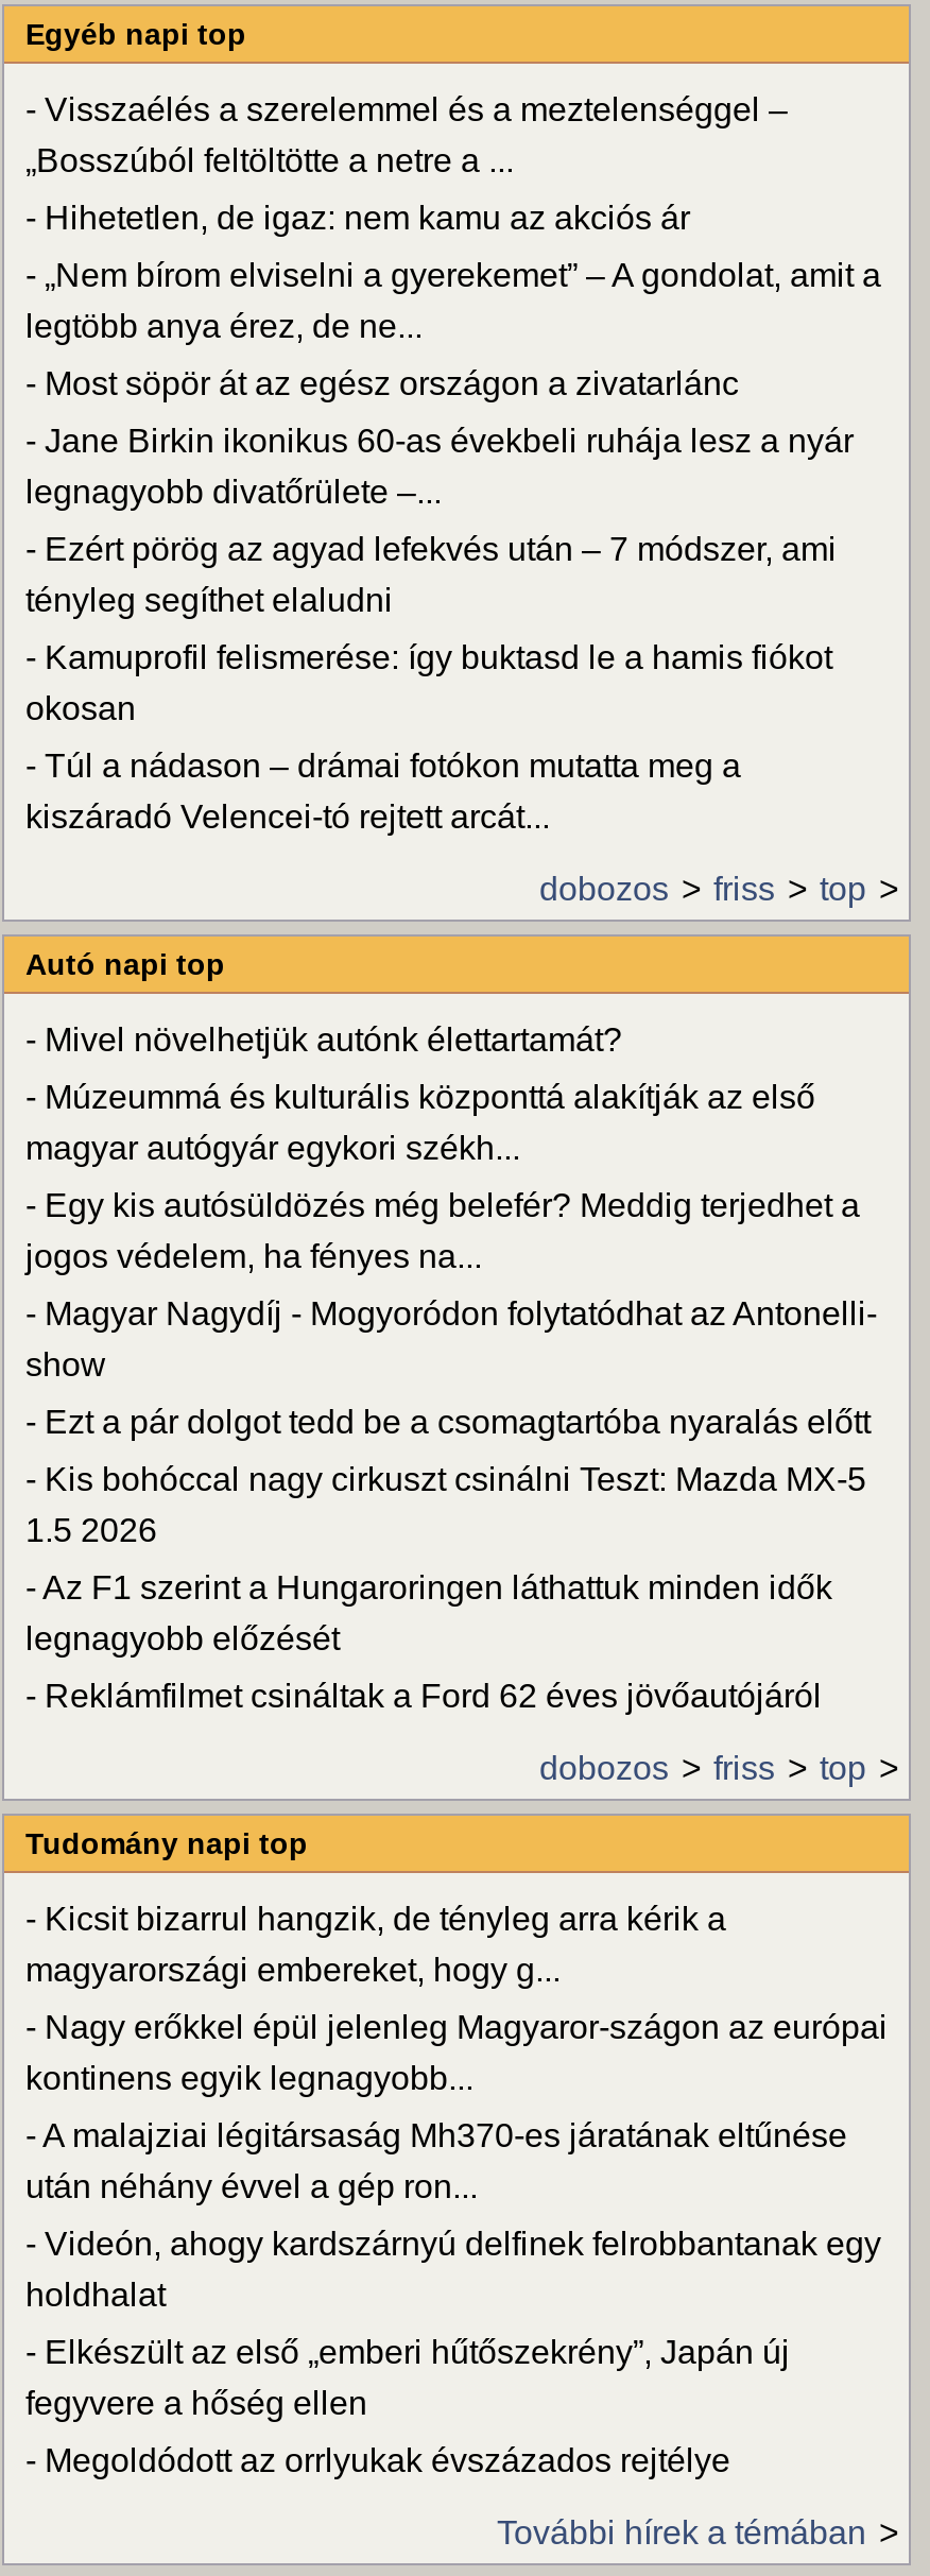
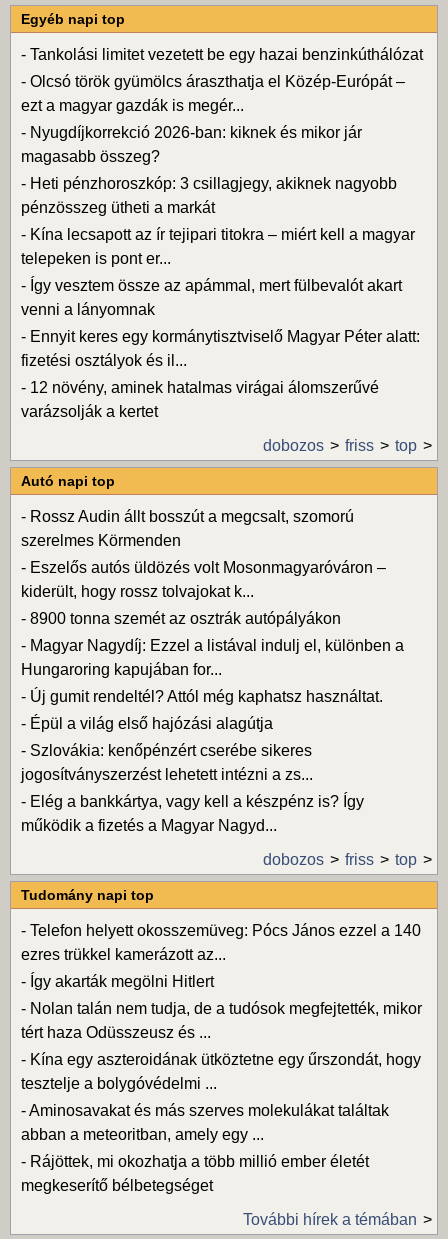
[25,91,788,178] - Visszaélés a szerelemmel és a meztelenséggel – | „Bosszúból feltöltötte a netre a ... -> [21,46,423,63] - Tankolási limitet vezetett be egy hazai benzinkúthálózat
[25,200,690,236] - Hihetetlen, de igaz: nem kamu az akciós ár -> [21,73,405,114] - Olcsó török gyümölcs áraszthatja el Közép-Európát – | ezt a magyar gazdák is megér...
[25,257,881,344] - „Nem bírom elviselni a gyerekemet” – A gondolat, amit a | legtöbb anya érez, de ne... -> [21,124,362,165] - Nyugdíjkorrekció 2026-ban: kiknek és mikor jár | magasabb összeg?
[25,365,739,401] - Most söpör át az egész országon a zivatarlánc -> [21,175,397,216] - Heti pénzhoroszkóp: 3 csillagjegy, akiknek nagyobb | pénzösszeg ütheti a markát
[25,423,854,510] - Jane Birkin ikonikus 60-as évekbeli ruhája lesz a nyár | legnagyobb divatőrülete –... -> [21,226,415,267] - Kína lecsapott az ír tejipari titokra – miért kell a magyar | telepeken is pont er...
[25,531,837,618] - Ezért pörög az agyad lefekvés után – 7 módszer, ami | tényleg segíthet elaludni -> [21,277,402,318] - Így vesztem össze az apámmal, mert fülbevalót akart | venni a lányomnak
[25,639,832,726] - Kamuprofil felismerése: így buktasd le a hamis fiókot | okosan -> [21,328,420,369] - Ennyit keres egy kormánytisztviselő Magyar Péter alatt: | fizetési osztályok és il...
[25,748,741,835] - Túl a nádason – drámai fotókon mutatta meg a | kiszáradó Velencei-tó rejtett arcát... -> [21,379,379,420] - 12 növény, aminek hatalmas virágai álomszerűvé | varázsolják a kertet
[25,1021,622,1058] - Mivel növelhetjük autónk élettartamát? -> [21,508,354,549] - Rossz Audin állt bosszút a megcsalt, szomorú | szerelmes Körmenden
[25,1079,815,1166] - Múzeummá és kulturális központtá alakítják az első | magyar autógyár egykori székh... -> [21,559,386,600] - Eszelős autós üldözés volt Mosonmagyaróváron – | kiderült, hogy rossz tolvajokat k...
[25,1187,860,1274] - Egy kis autósüldözés még belefér? Meddig terjedhet a | jogos védelem, ha fényes na... -> [21,610,341,627] - 8900 tonna szemét az osztrák autópályákon
[25,1295,877,1383] - Magyar Nagydíj - Mogyoródon folytatódhat az Antonelli- | show -> [21,637,404,678] - Magyar Nagydíj: Ezzel a listával indulj el, különben a | Hungaroring kapujában for...
[25,1404,871,1440] - Ezt a pár dolgot tedd be a csomagtartóba nyaralás előtt -> [21,688,383,705] - Új gumit rendeltél? Attól még kaphatsz használtat.
[25,1461,866,1548] - Kis bohóccal nagy cirkuszt csinálni Teszt: Mazda MX-5 | 1.5 2026 -> [21,715,273,732] - Épül a világ első hajózási alagútja
[25,1569,832,1656] - Az F1 szerint a Hungaroringen láthattuk minden idők | legnagyobb előzését -> [21,742,313,783] - Szlovákia: kenőpénzért cserébe sikeres | jogosítványszerzést lehetett intézni a zs...
[25,1678,822,1714] - Reklámfilmet csináltak a Ford 62 éves jövőautójáról -> [21,793,364,834] - Elég a bankkártya, vagy kell a készpénz is? Így | működik a fizetés a Magyar Nagyd...
[25,1901,726,1988] - Kicsit bizarrul hangzik, de tényleg arra kérik a | magyarországi embereket, hogy g... -> [21,922,421,963] - Telefon helyett okosszemüveg: Pócs János ezzel a 140 | ezres trükkel kamerázott az...
[25,2009,888,2096] - Nagy erőkkel épül jelenleg Magyaror-szágon az európai | kontinens egyik legnagyobb... -> [21,973,214,990] - Így akarták megölni Hitlert
[25,2117,847,2204] - A malajziai légitársaság Mh370-es járatának eltűnése | után néhány évvel a gép ron... -> [21,1000,422,1041] - Nolan talán nem tudja, de a tudósok megfejtették, mikor | tért haza Odüsszeusz és ...
[25,2226,881,2313] - Videón, ahogy kardszárnyú delfinek felrobbantanak egy | holdhalat -> [21,1051,421,1092] - Kína egy aszteroidának ütköztetne egy űrszondát, hogy | tesztelje a bolygóvédelmi ...
[25,2334,790,2421] - Elkészült az első „emberi hűtőszekrény”, Japán új | fegyvere a hőség ellen -> [21,1102,389,1143] - Aminosavakat és más szerves molekulákat találtak | abban a meteoritban, amely egy ...
[25,2442,730,2478] - Megoldódott az orrlyukak évszázados rejtélye -> [21,1153,369,1194] - Rájöttek, mi okozhatja a több millió ember életét | megkeserítő bélbetegséget

